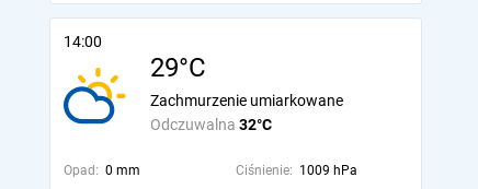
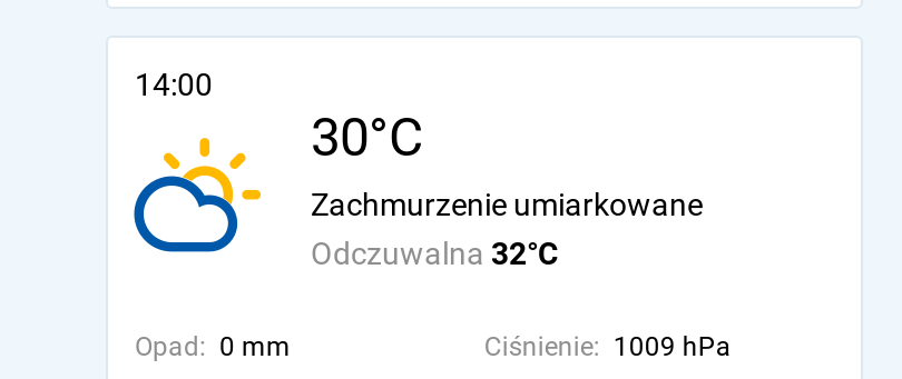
[150,52,206,83] 29°C -> [311,107,424,169] 30°C

